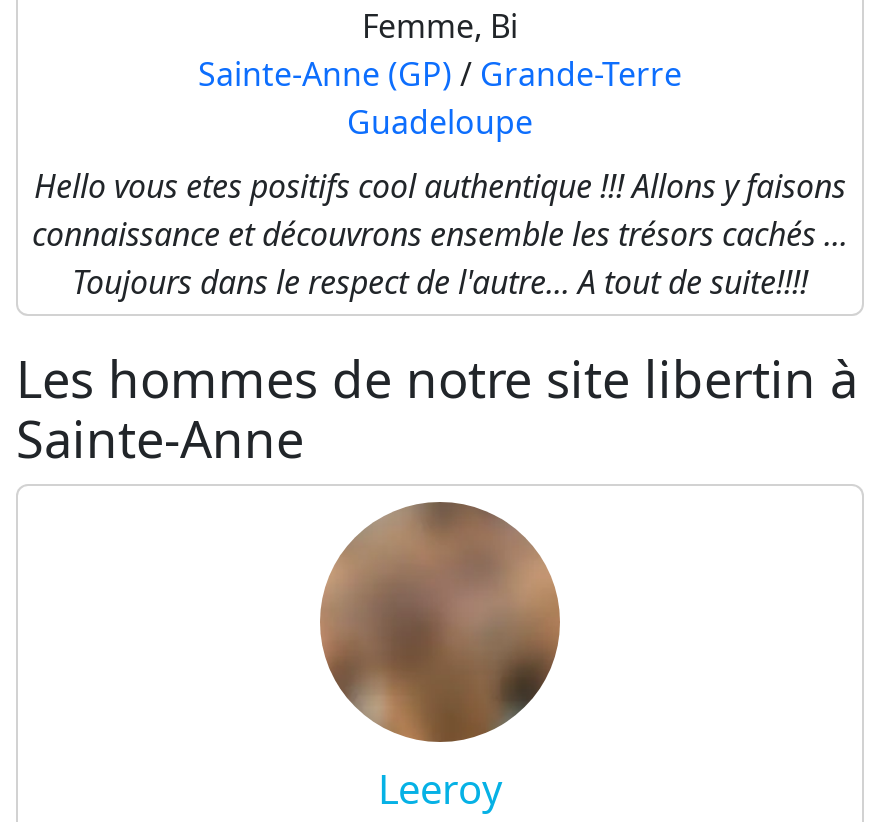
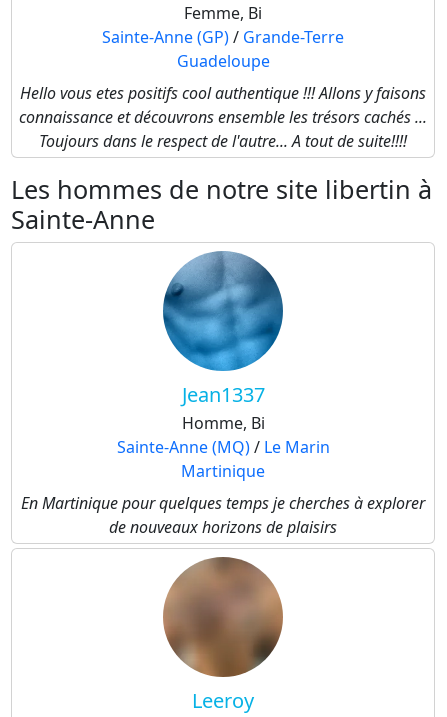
none -> [21,250,425,538] [image] | Jean1337 | Homme, Bi | Sainte-Anne (MQ) / Le Marin | Martinique | En Martinique pour quelques temps je cherches à explorer | de nouveaux horizons de plaisirs

